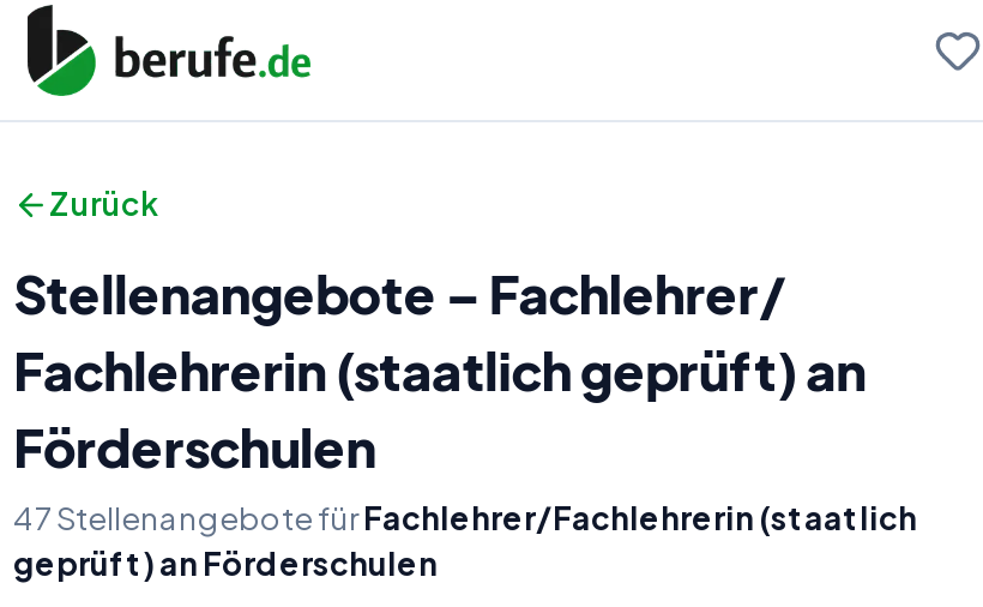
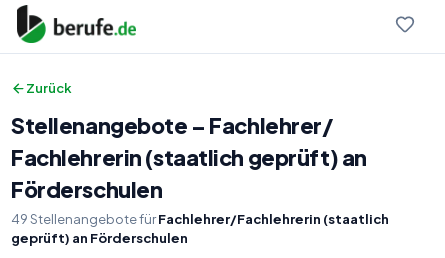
[13,499,917,537] 47 Stellenangebote für Fachlehrer/Fachlehrerin (staatlich -> [11,211,389,227] 49 Stellenangebote für Fachlehrer/Fachlehrerin (staatlich

